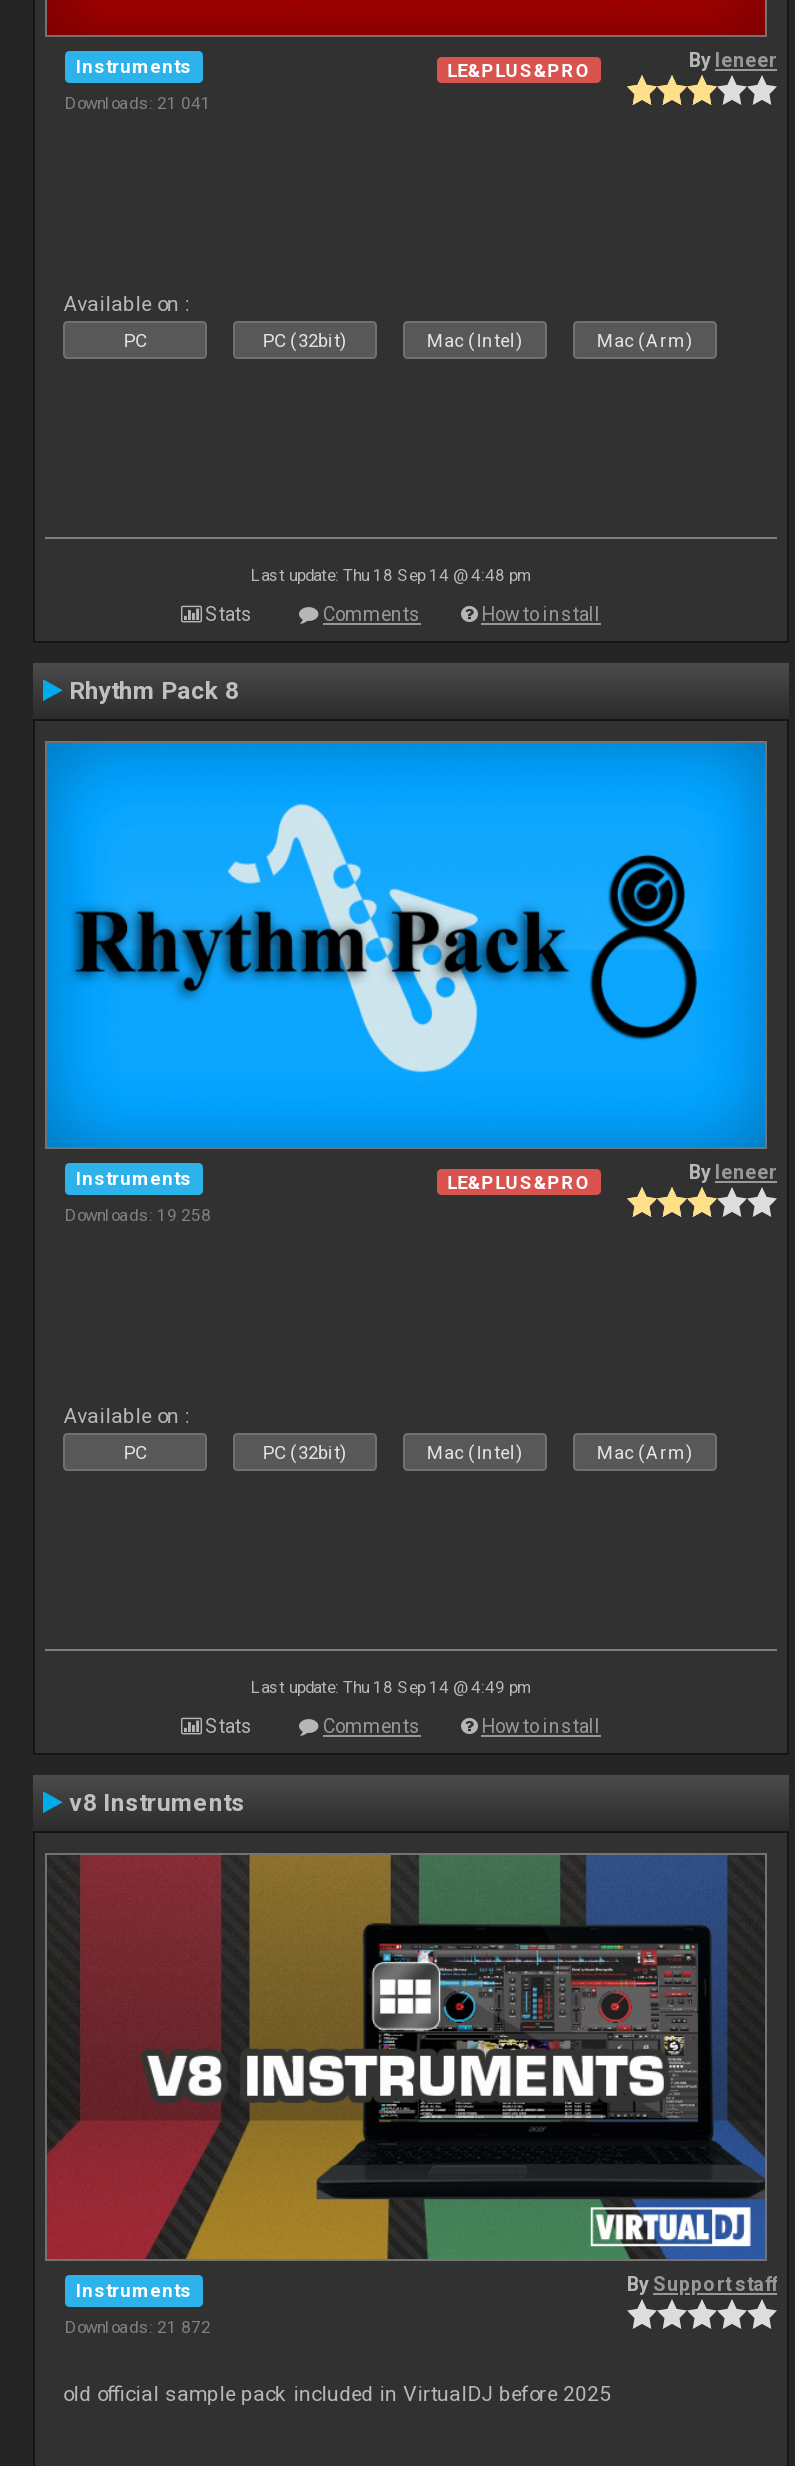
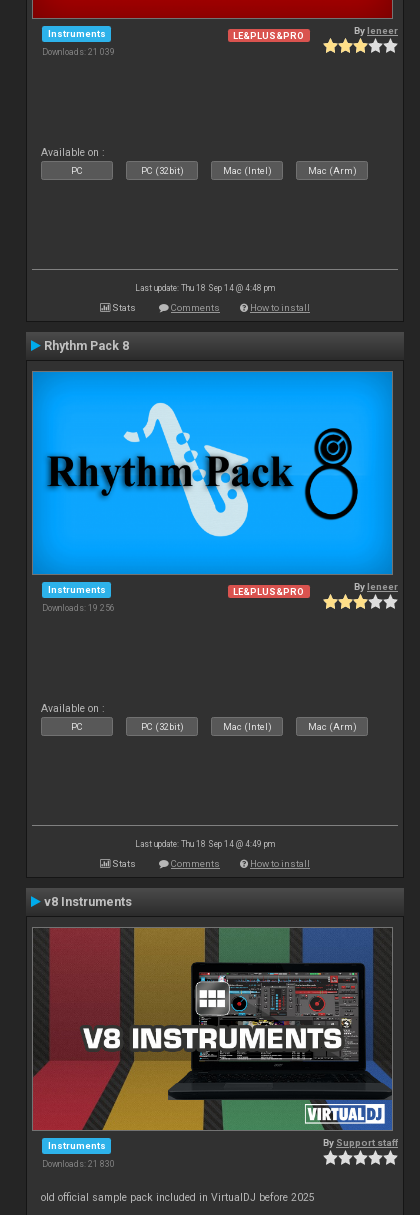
[65,92,211,112] Downloads: 21 041 -> [42,47,115,57] Downloads: 21 039
[65,1204,211,1224] Downloads: 19 258 -> [42,603,115,613] Downloads: 19 256
[65,2316,211,2336] Downloads: 21 872 -> [42,1159,115,1169] Downloads: 21 830

